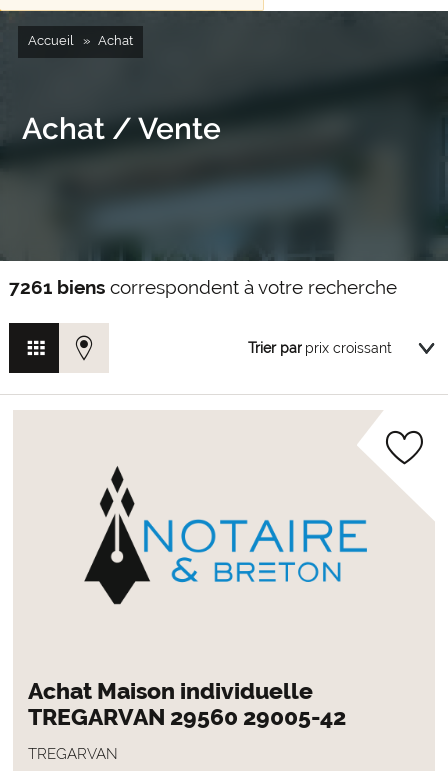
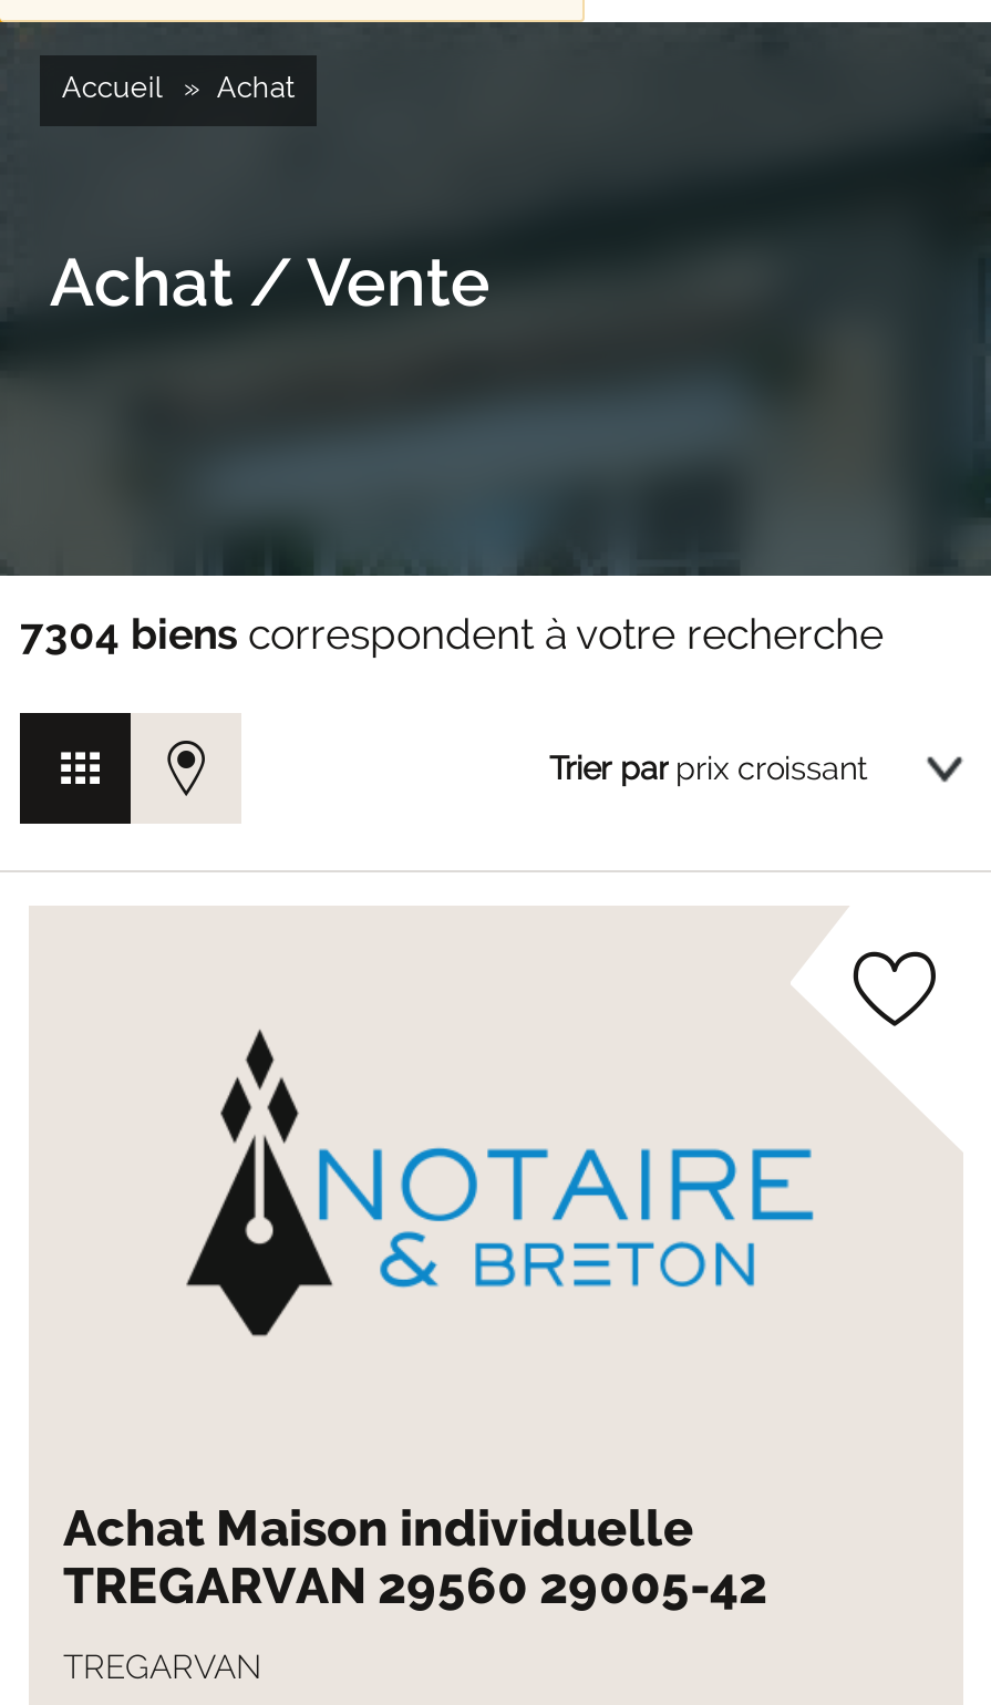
[9,276,397,298] 7261 biens correspondent à votre recherche -> [20,609,884,658] 7304 biens correspondent à votre recherche

